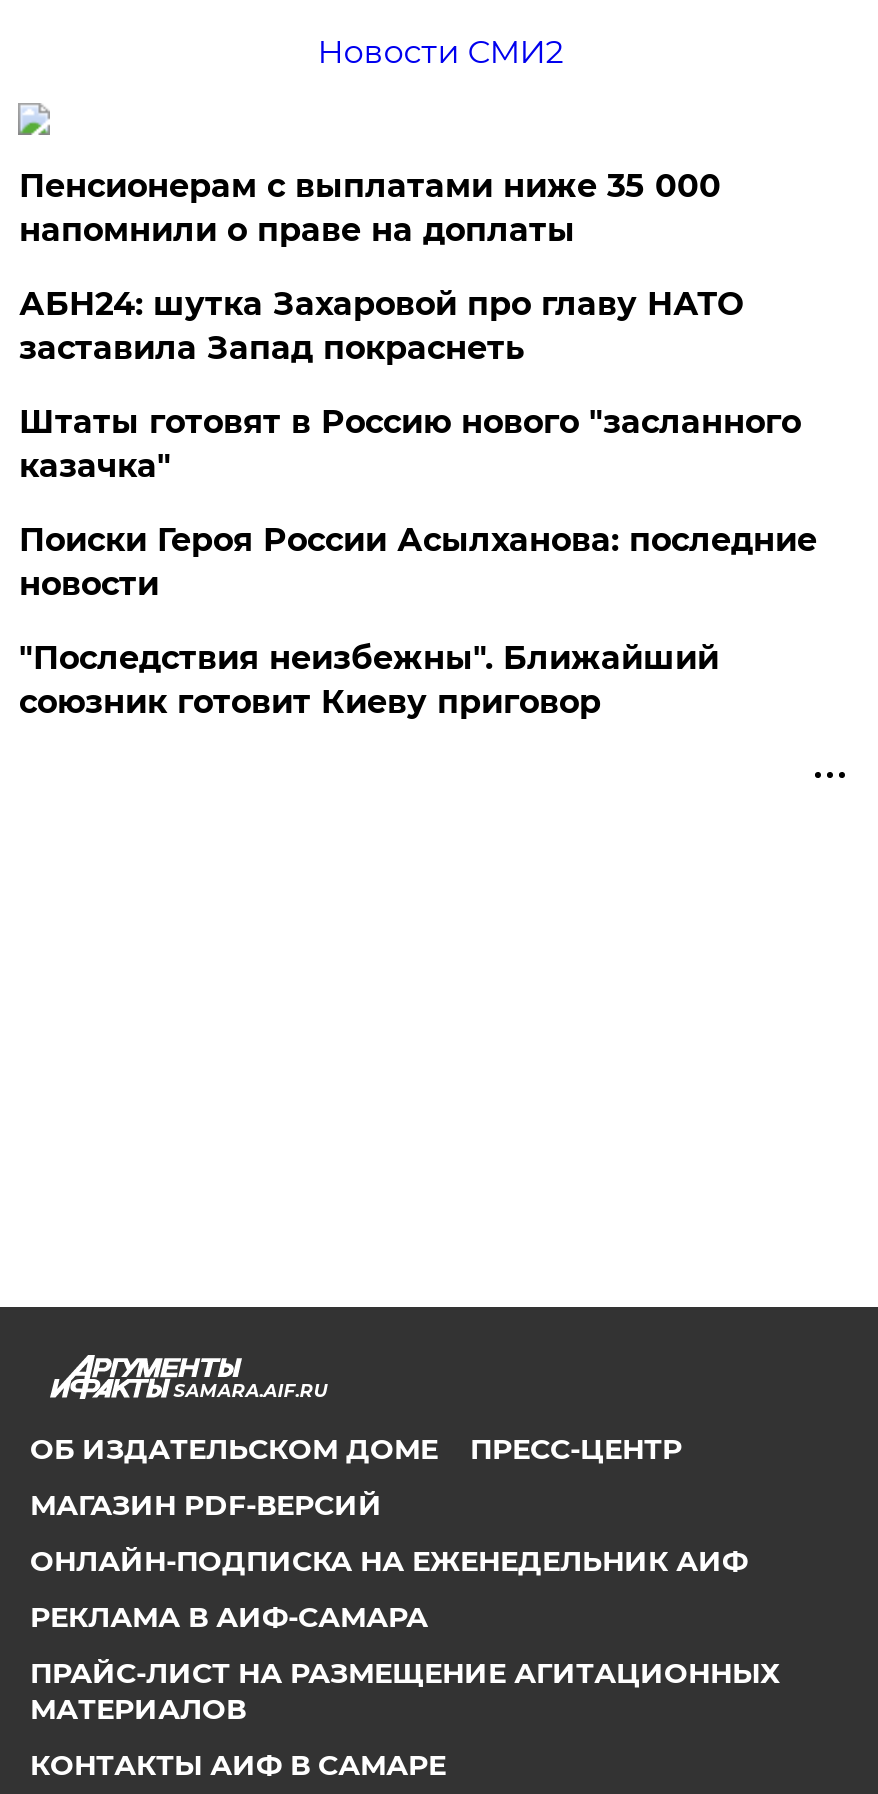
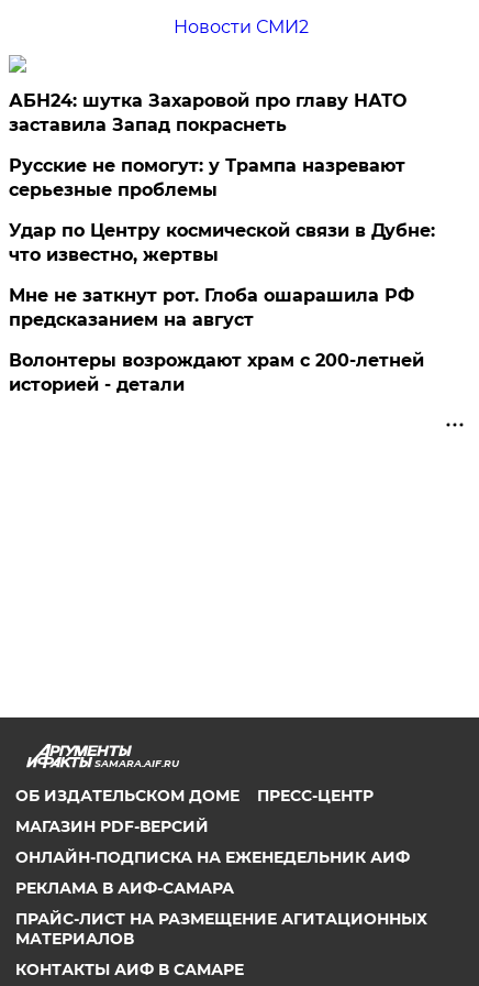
[19,167,721,249] Пенсионерам с выплатами ниже 35 000 | напомнили о праве на доплаты -> none
moved [19,285,743,367] -> [9,90,407,135]: АБН24: шутка Захаровой про главу НАТО | заставила Запад покраснеть
[19,403,817,721] Штаты готовят в Россию нового "засланного | казачка" | Поиски Героя России Асылханова: последние | новости | "Последствия неизбежны". Ближайший | союзник готовит Киеву приговор -> [9,155,435,395] Русские не помогут: у Трампа назревают | серьезные проблемы | Удар по Центру космической связи в Дубне: | что известно, жертвы | Мне не заткнут рот. Глоба ошарашила РФ | предсказанием на август | Волонтеры возрождают храм с 200-летней | историей - детали

